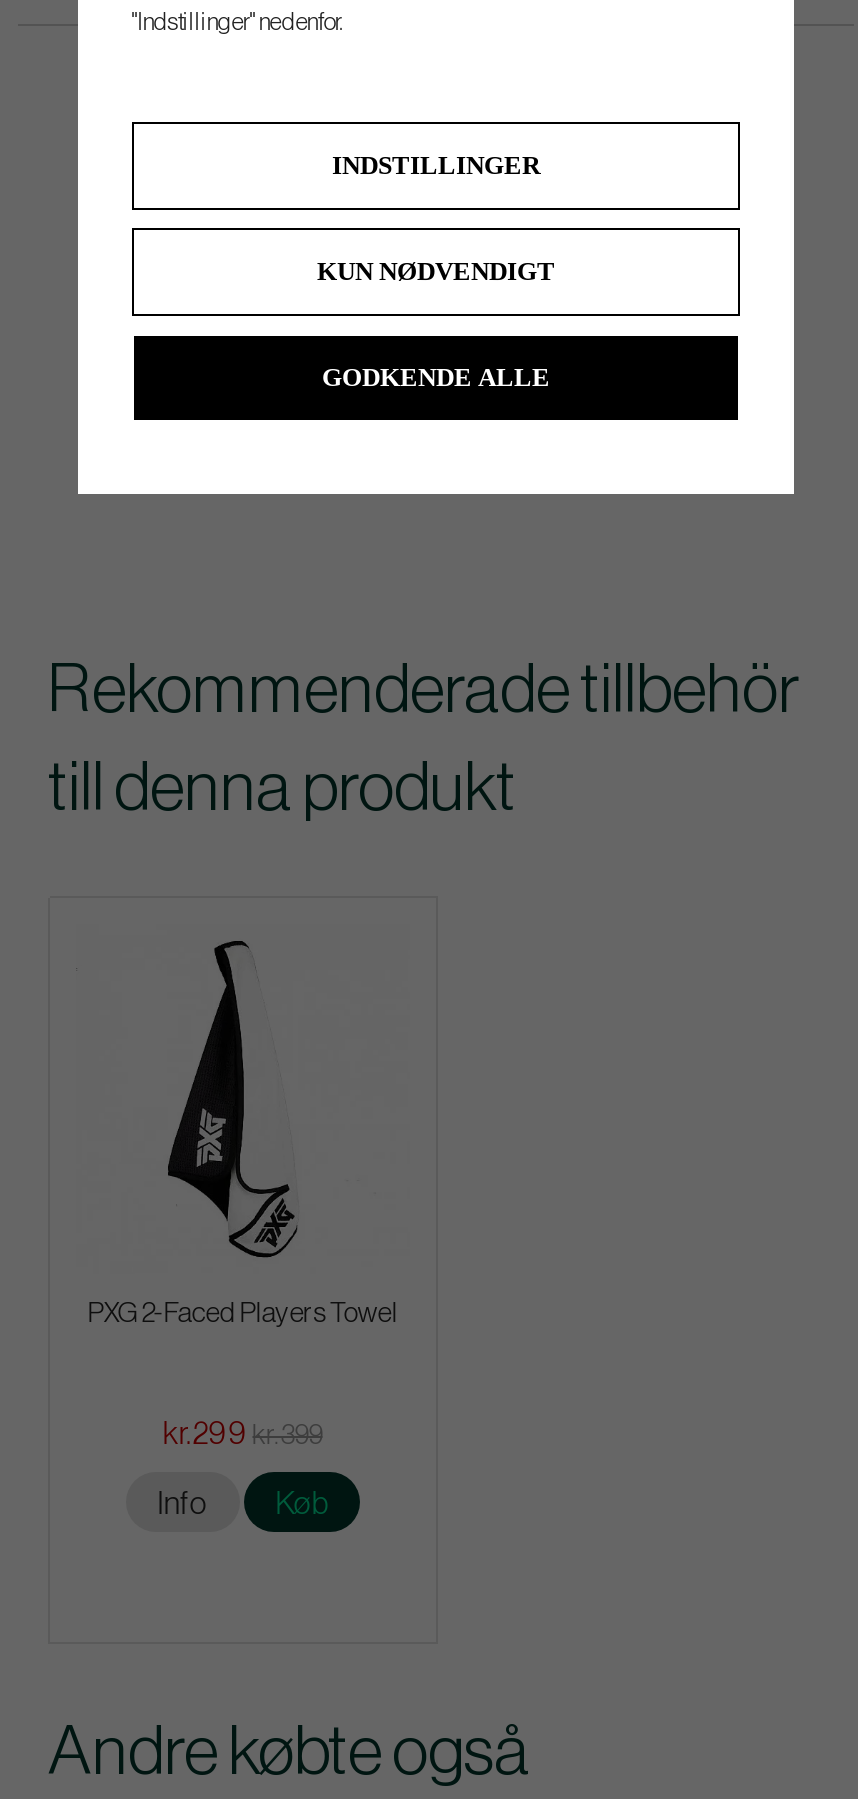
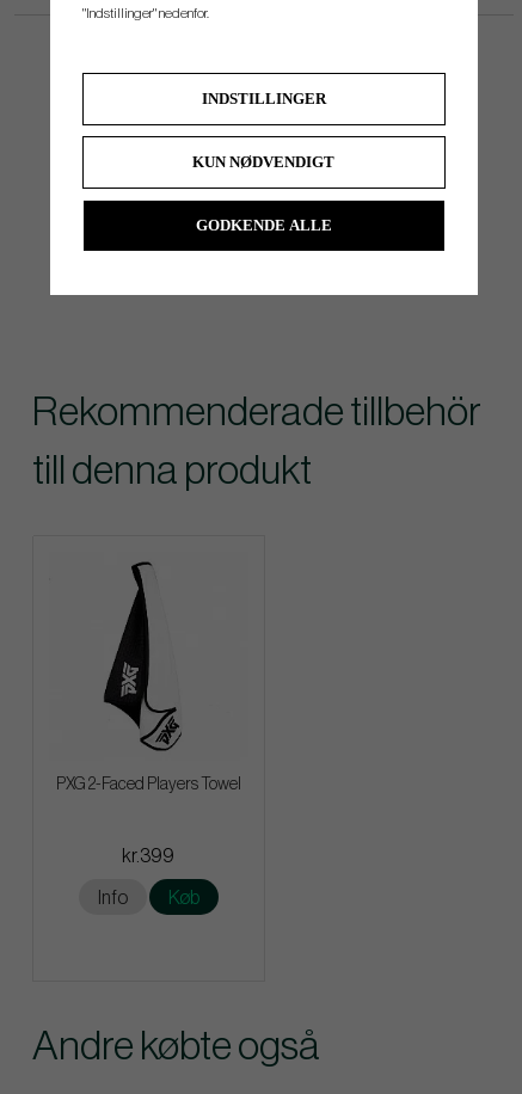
[162,1419,322,1451] kr.299 kr.399 -> [122,847,175,866] kr.399

